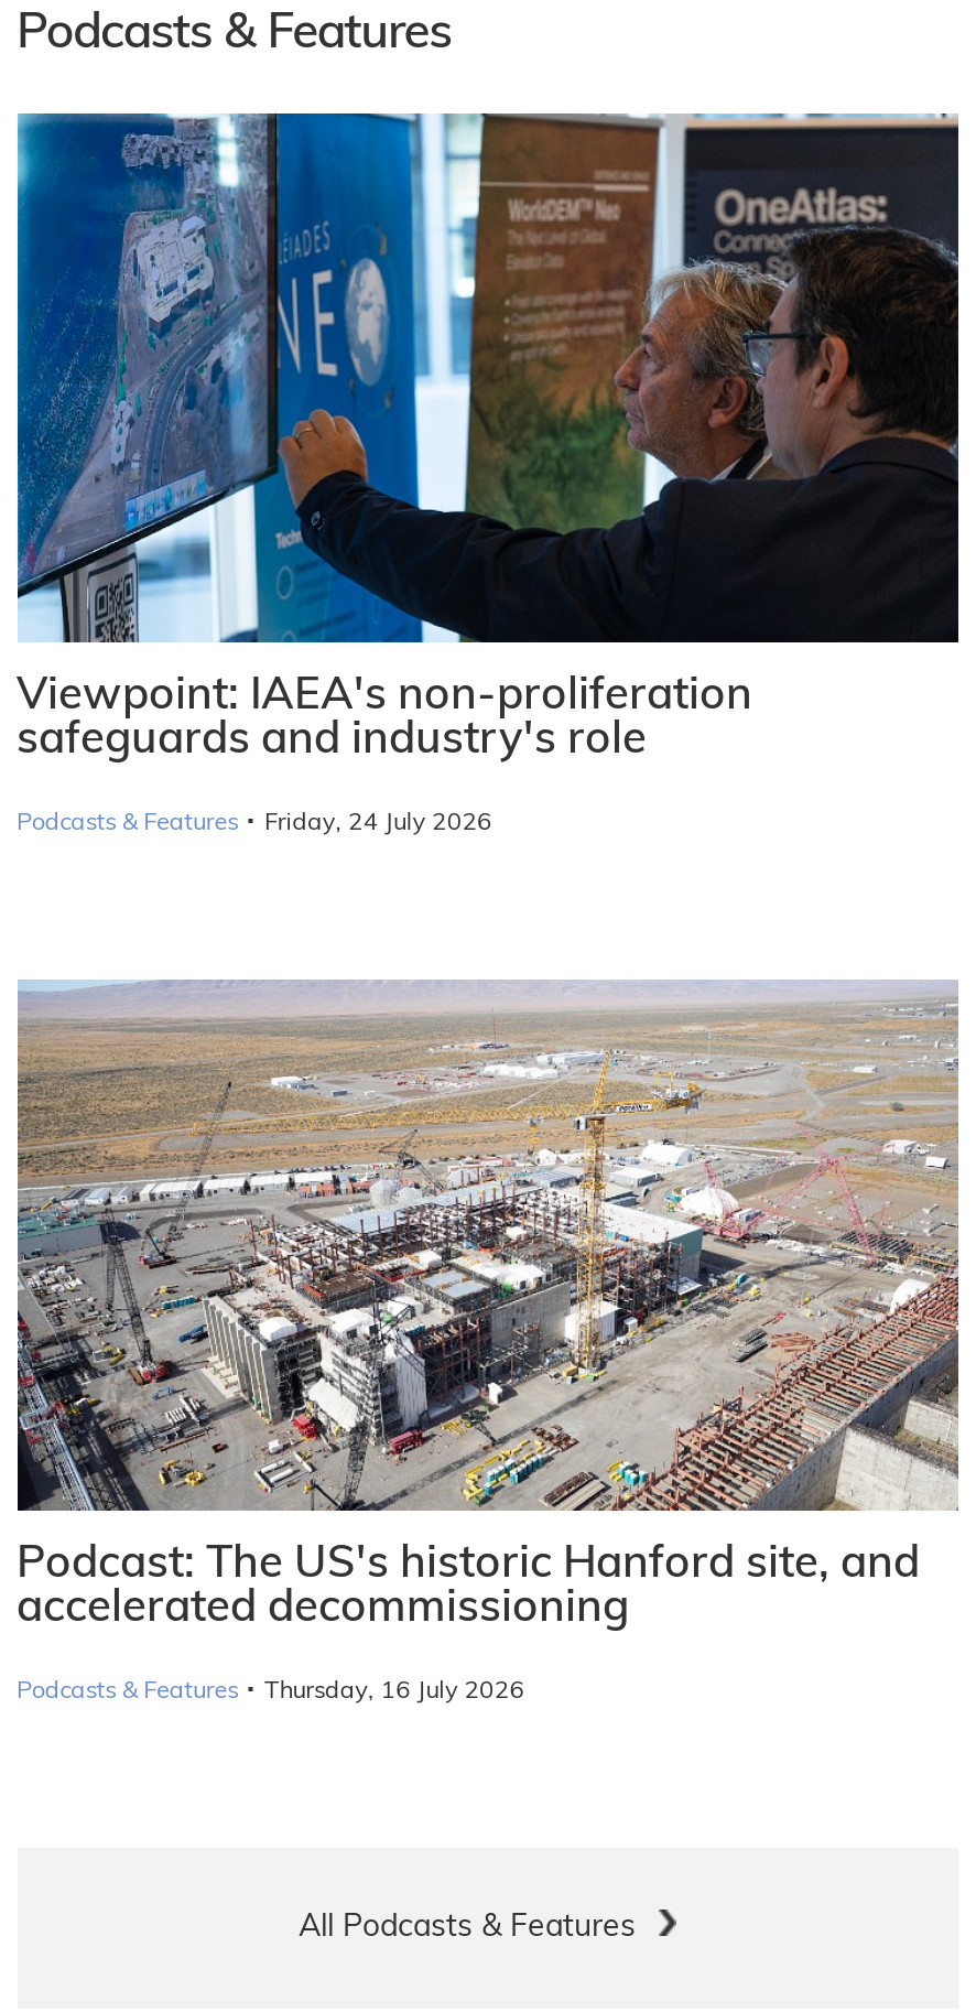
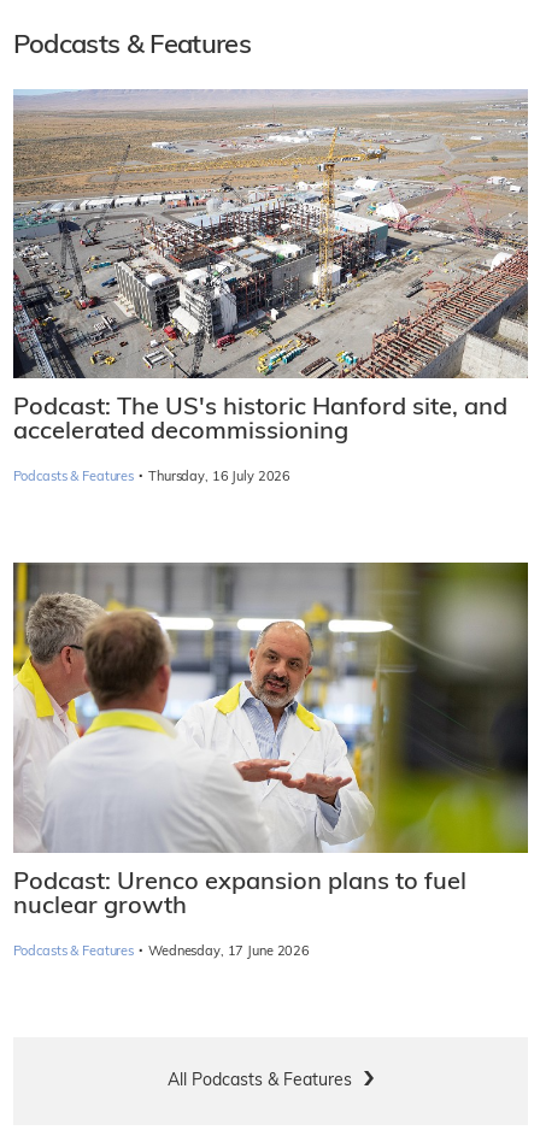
[15,111,961,840] [image] | Viewpoint: IAEA's non-proliferation | safeguards and industry's role | Podcasts & Features · Friday, 24 July 2026 -> none
moved [13,977,963,1707] -> [11,88,530,486]: [image] | Podcast: The US's historic Hanford site, and | accelerated decommissioning | Podcasts & Features · Thursday, 16 July 2026
none -> [12,561,529,960] [image] | Podcast: Urenco expansion plans to fuel | nuclear growth | Podcasts & Features · Wednesday, 17 June 2026

